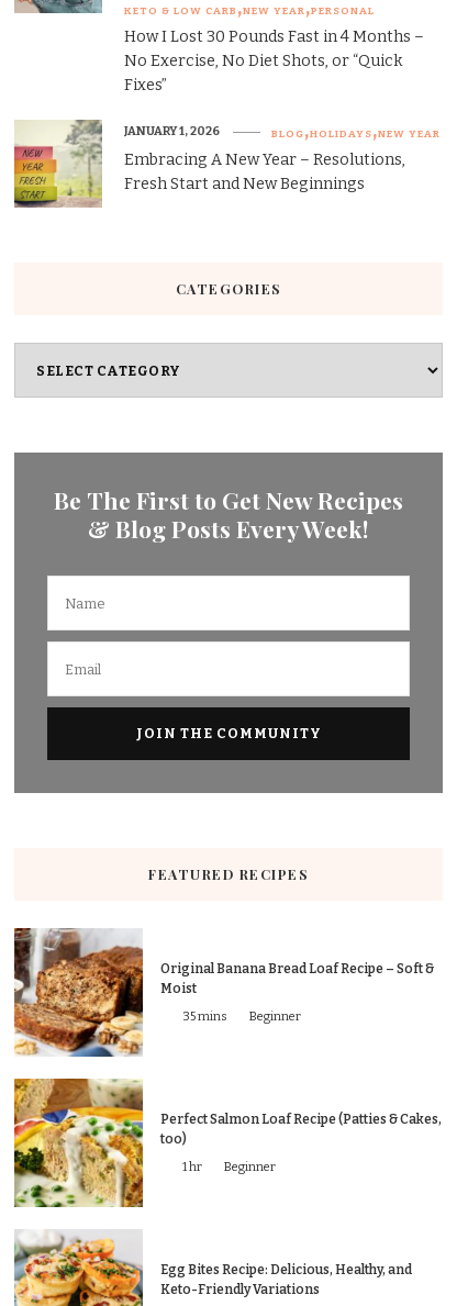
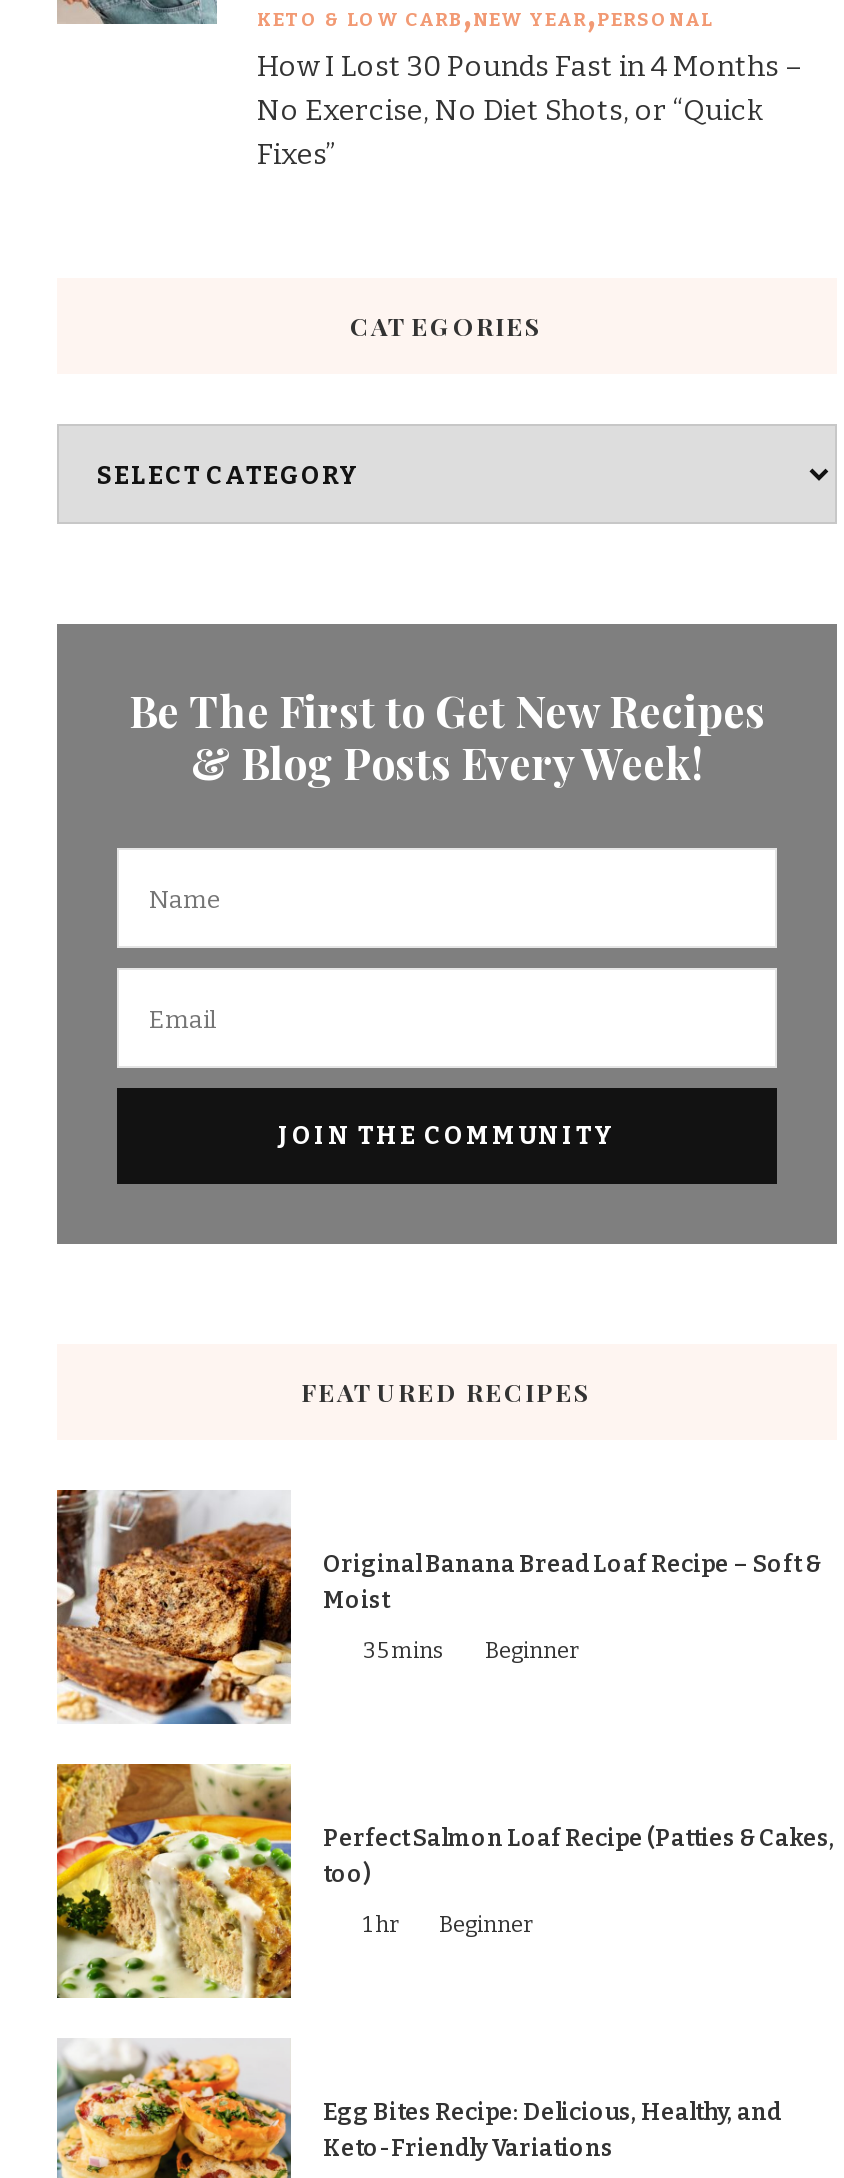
[13,119,441,209] [image] | BLOG HOLIDAYS NEW YEAR | Embracing A New Year – Resolutions, | Fresh Start and New Beginnings -> none
[124,124,220,139] JANUARY 1, 2026 -> none

